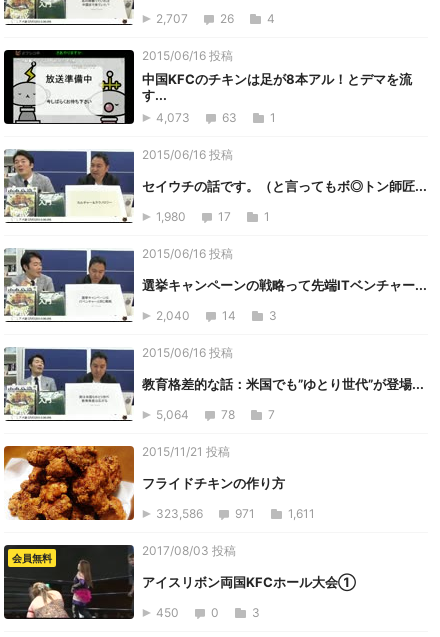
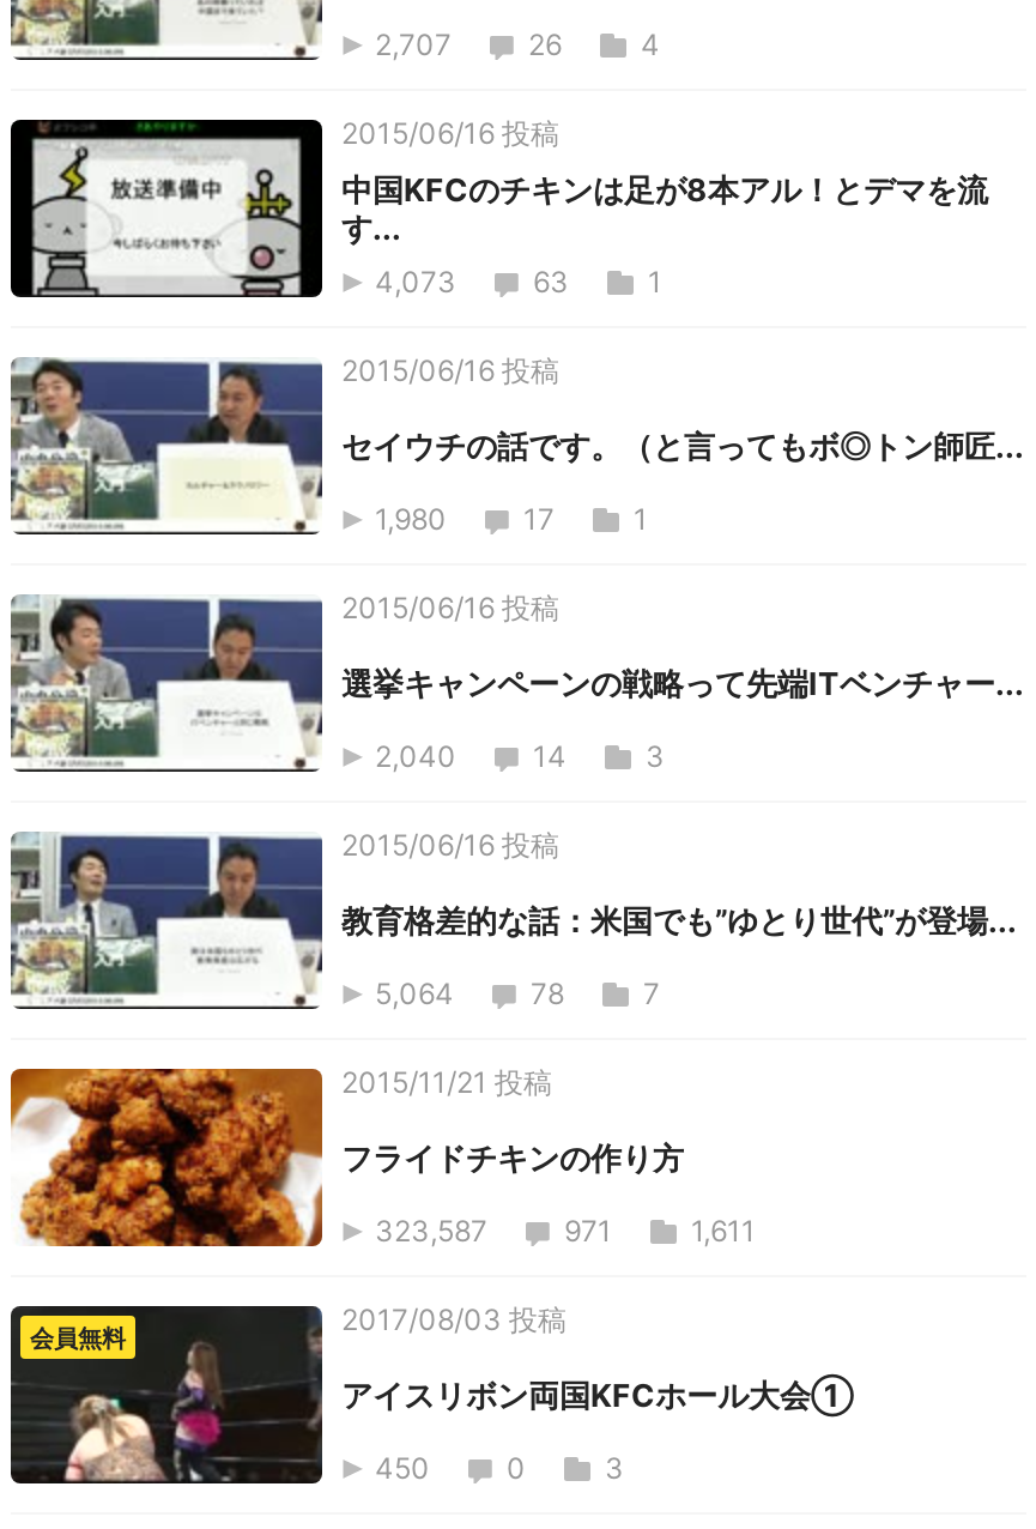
[156,506,203,521] 323,586 -> [375,1213,487,1249] 323,587

